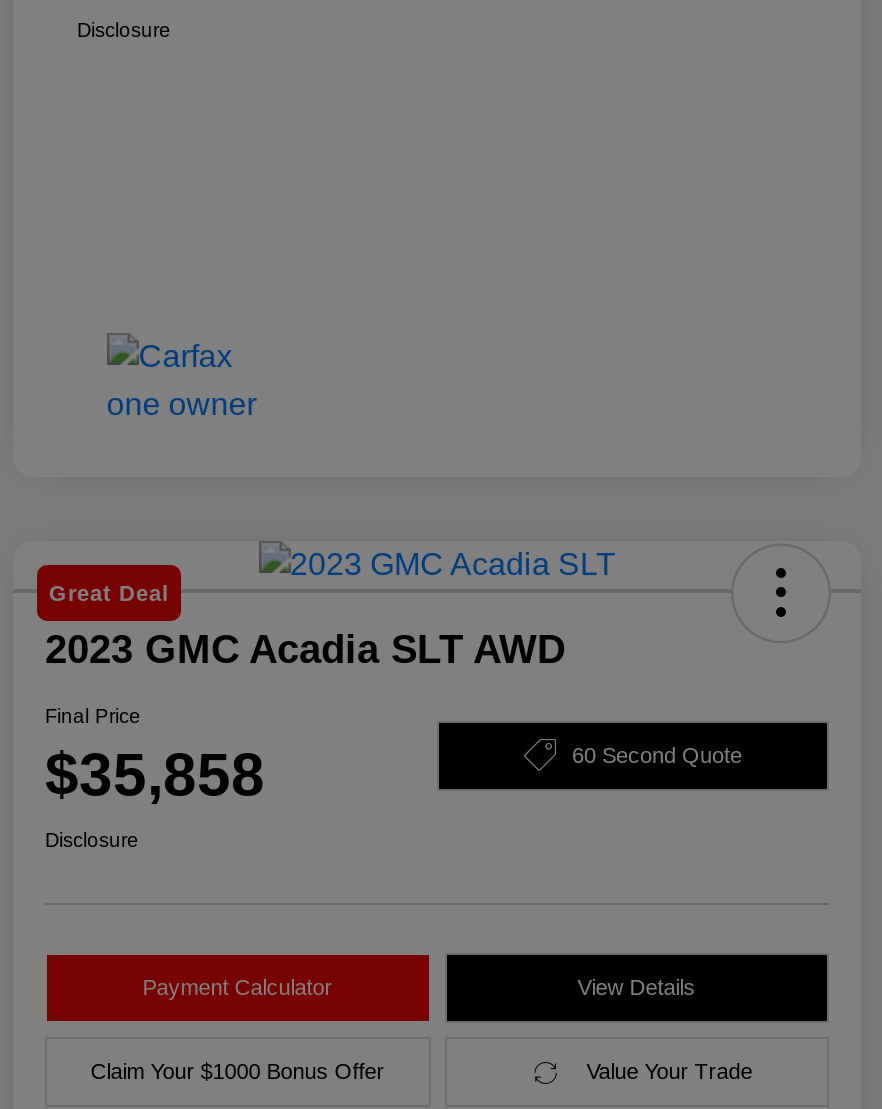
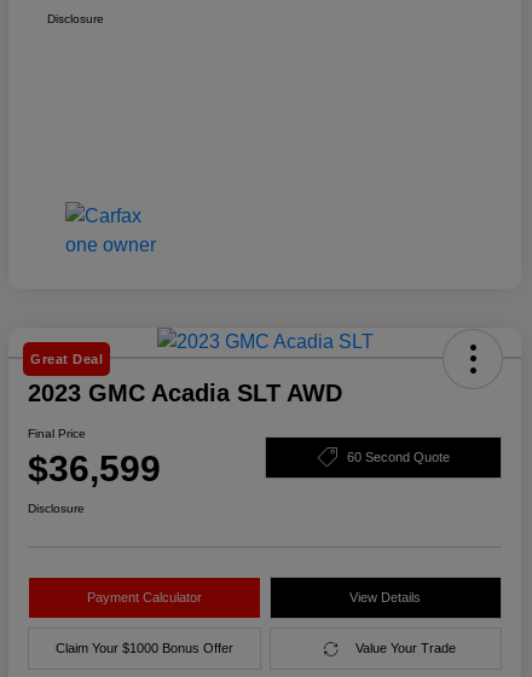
[45,741,265,807] $35,858 -> [28,449,161,489] $36,599

